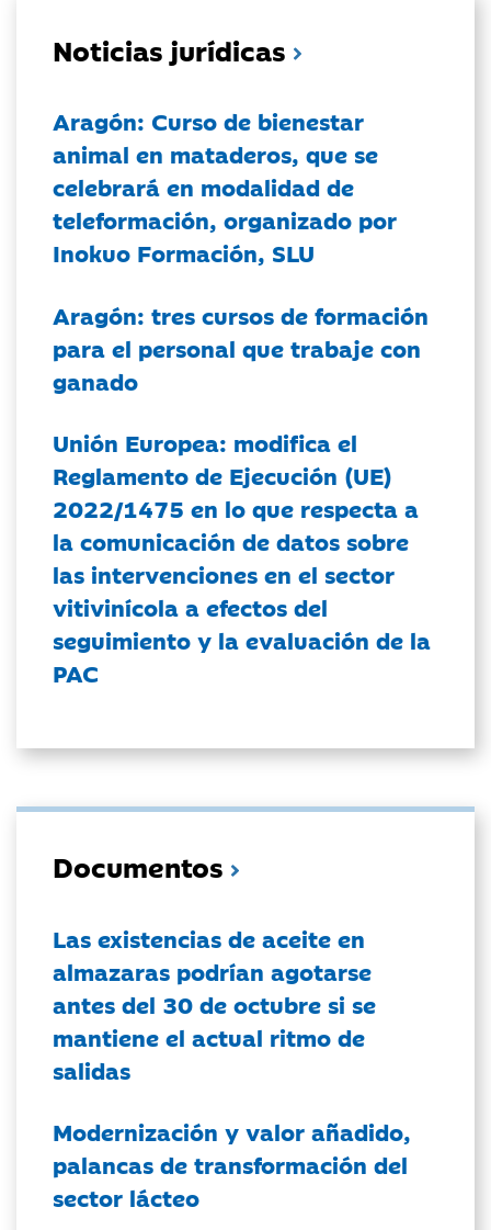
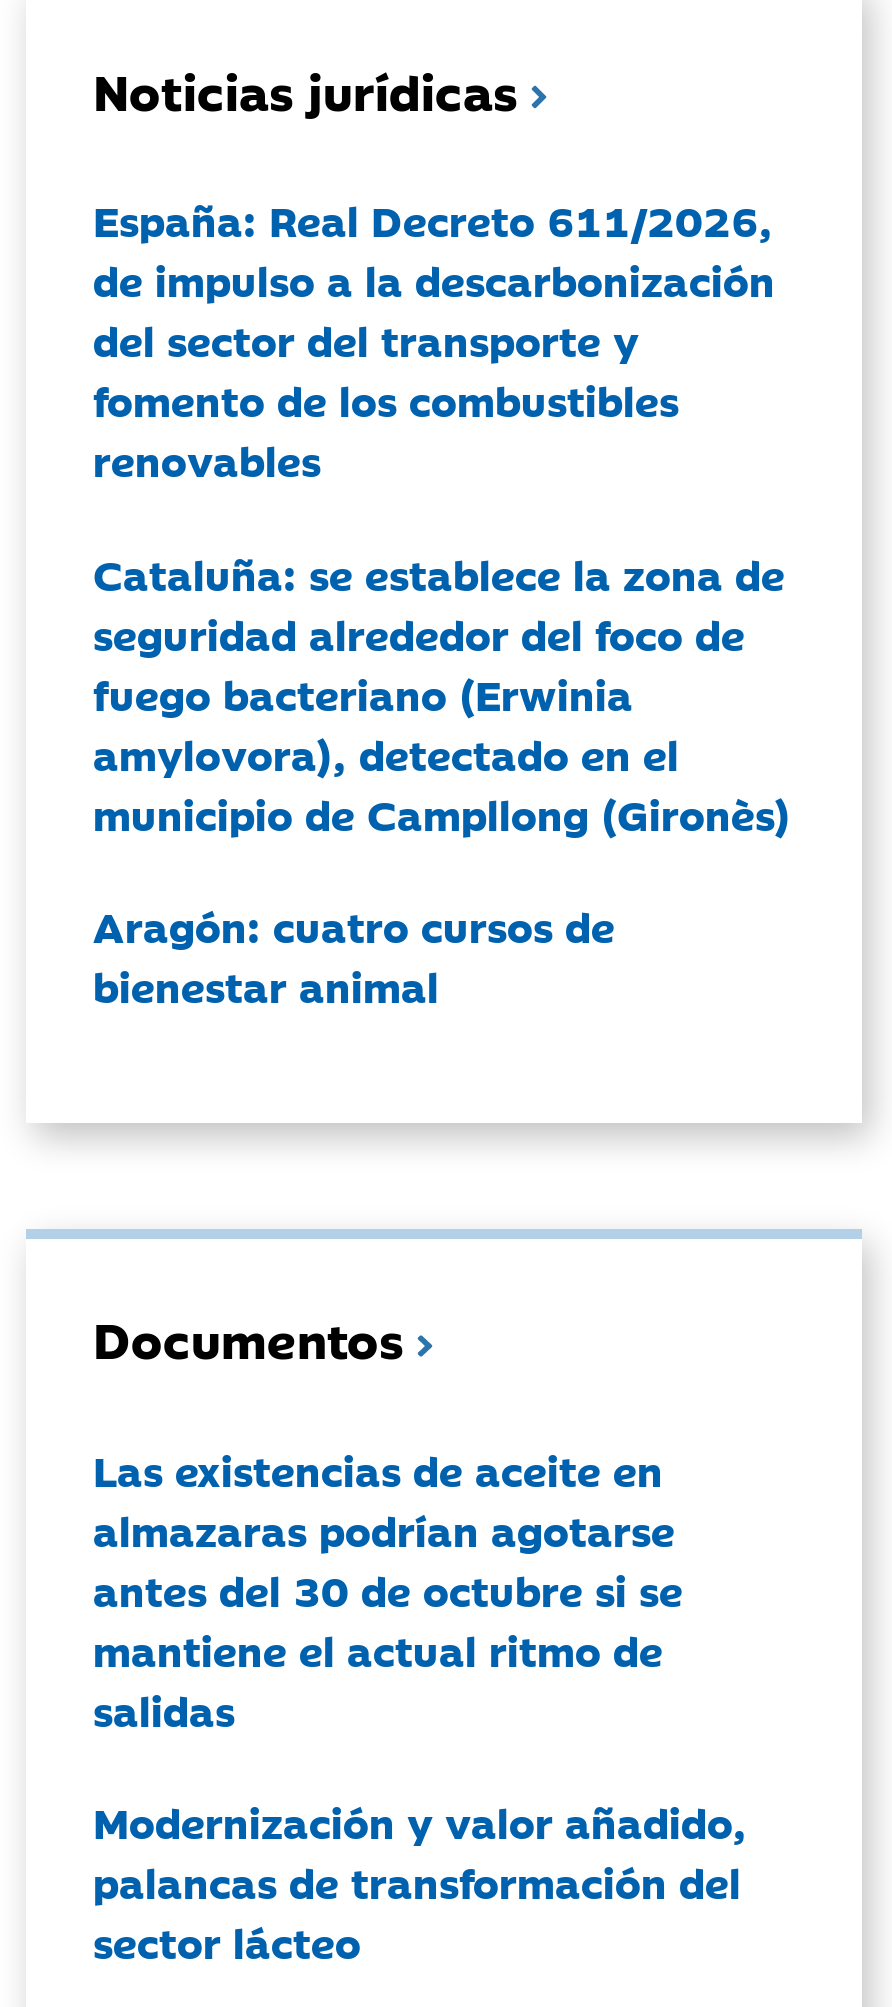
[53,104,397,269] Aragón: Curso de bienestar | animal en mataderos, que se | celebrará en modalidad de | teleformación, organizado por | Inokuo Formación, SLU -> [93,189,775,489] España: Real Decreto 611/2026, | de impulso a la descarbonización | del sector del transporte y | fomento de los combustibles | renovables
[53,298,429,397] Aragón: tres cursos de formación | para el personal que trabaje con | ganado -> [93,543,791,843] Cataluña: se establece la zona de | seguridad alrededor del foco de | fuego bacteriano (Erwinia | amylovora), detectado en el | municipio de Campllong (Gironès)
[53,426,431,690] Unión Europea: modifica el | Reglamento de Ejecución (UE) | 2022/1475 en lo que respecta a | la comunicación de datos sobre | las intervenciones en el sector | vitivinícola a efectos del | seguimiento y la evaluación de la | PAC -> [93,896,615,1016] Aragón: cuatro cursos de | bienestar animal

